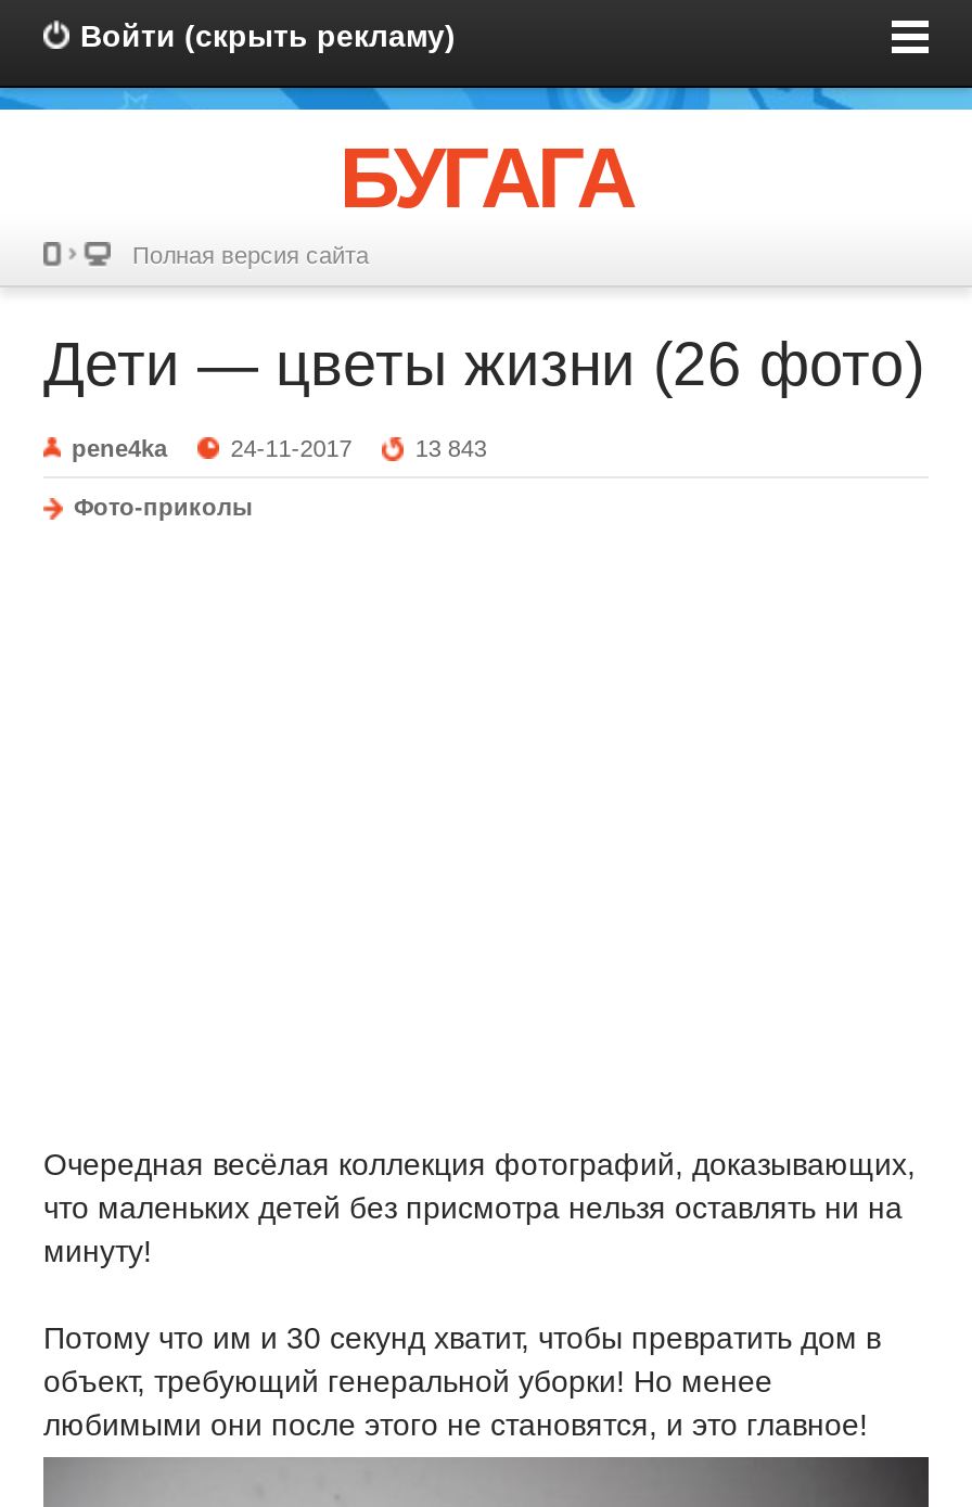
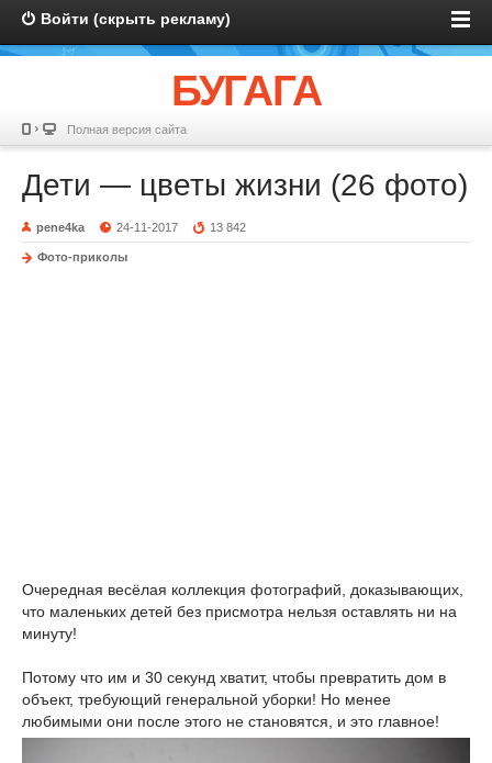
[415,435,487,461] 13 843 -> [210,221,246,234] 13 842

